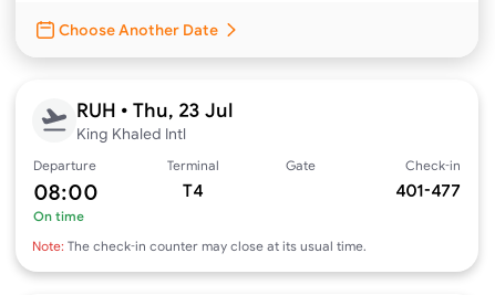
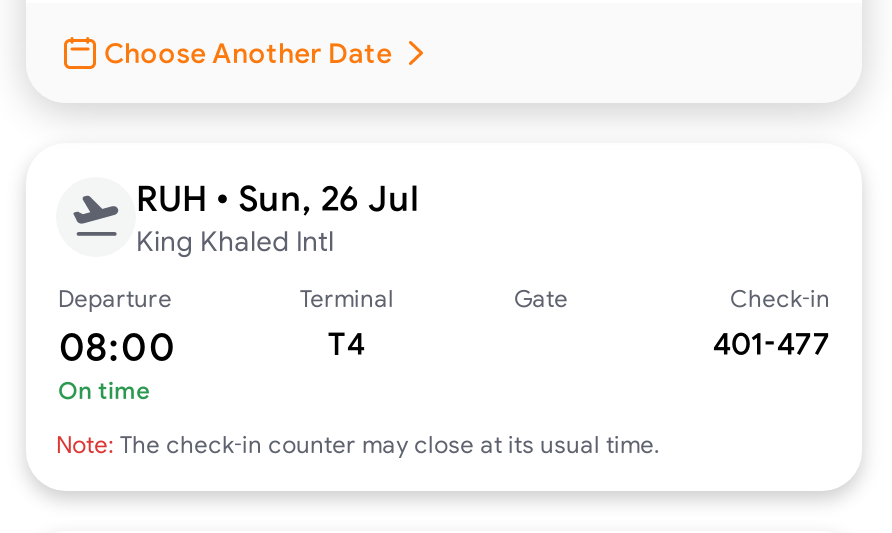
[76,98,234,122] RUH • Thu, 23 Jul -> [136,177,420,219] RUH • Sun, 26 Jul

